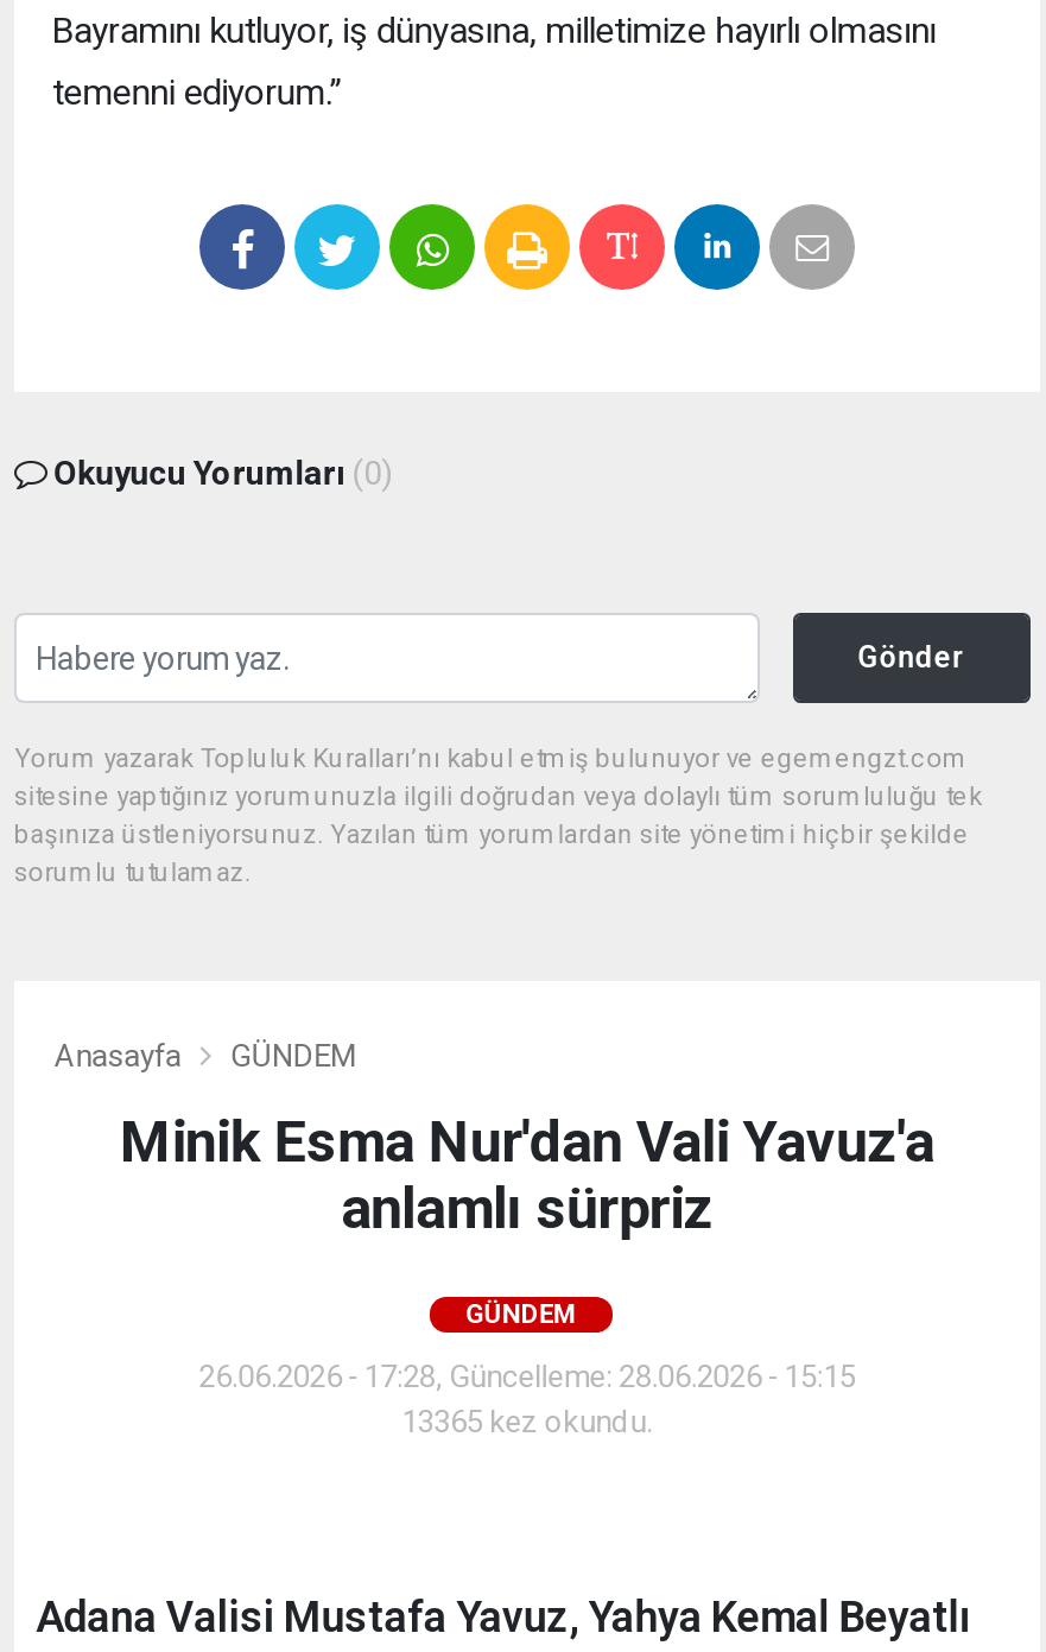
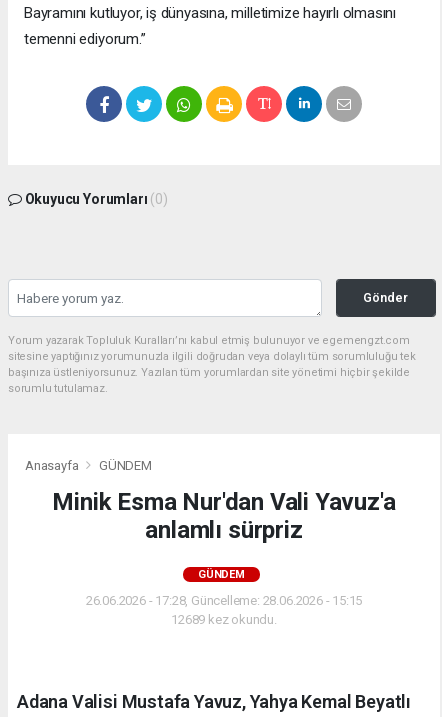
[402,1404,653,1439] 13365 kez okundu. -> [171,612,277,627] 12689 kez okundu.

